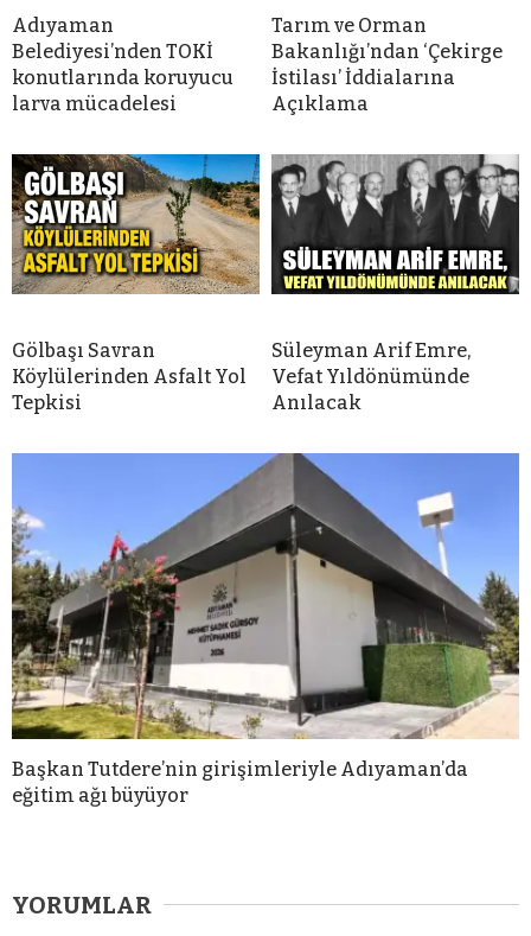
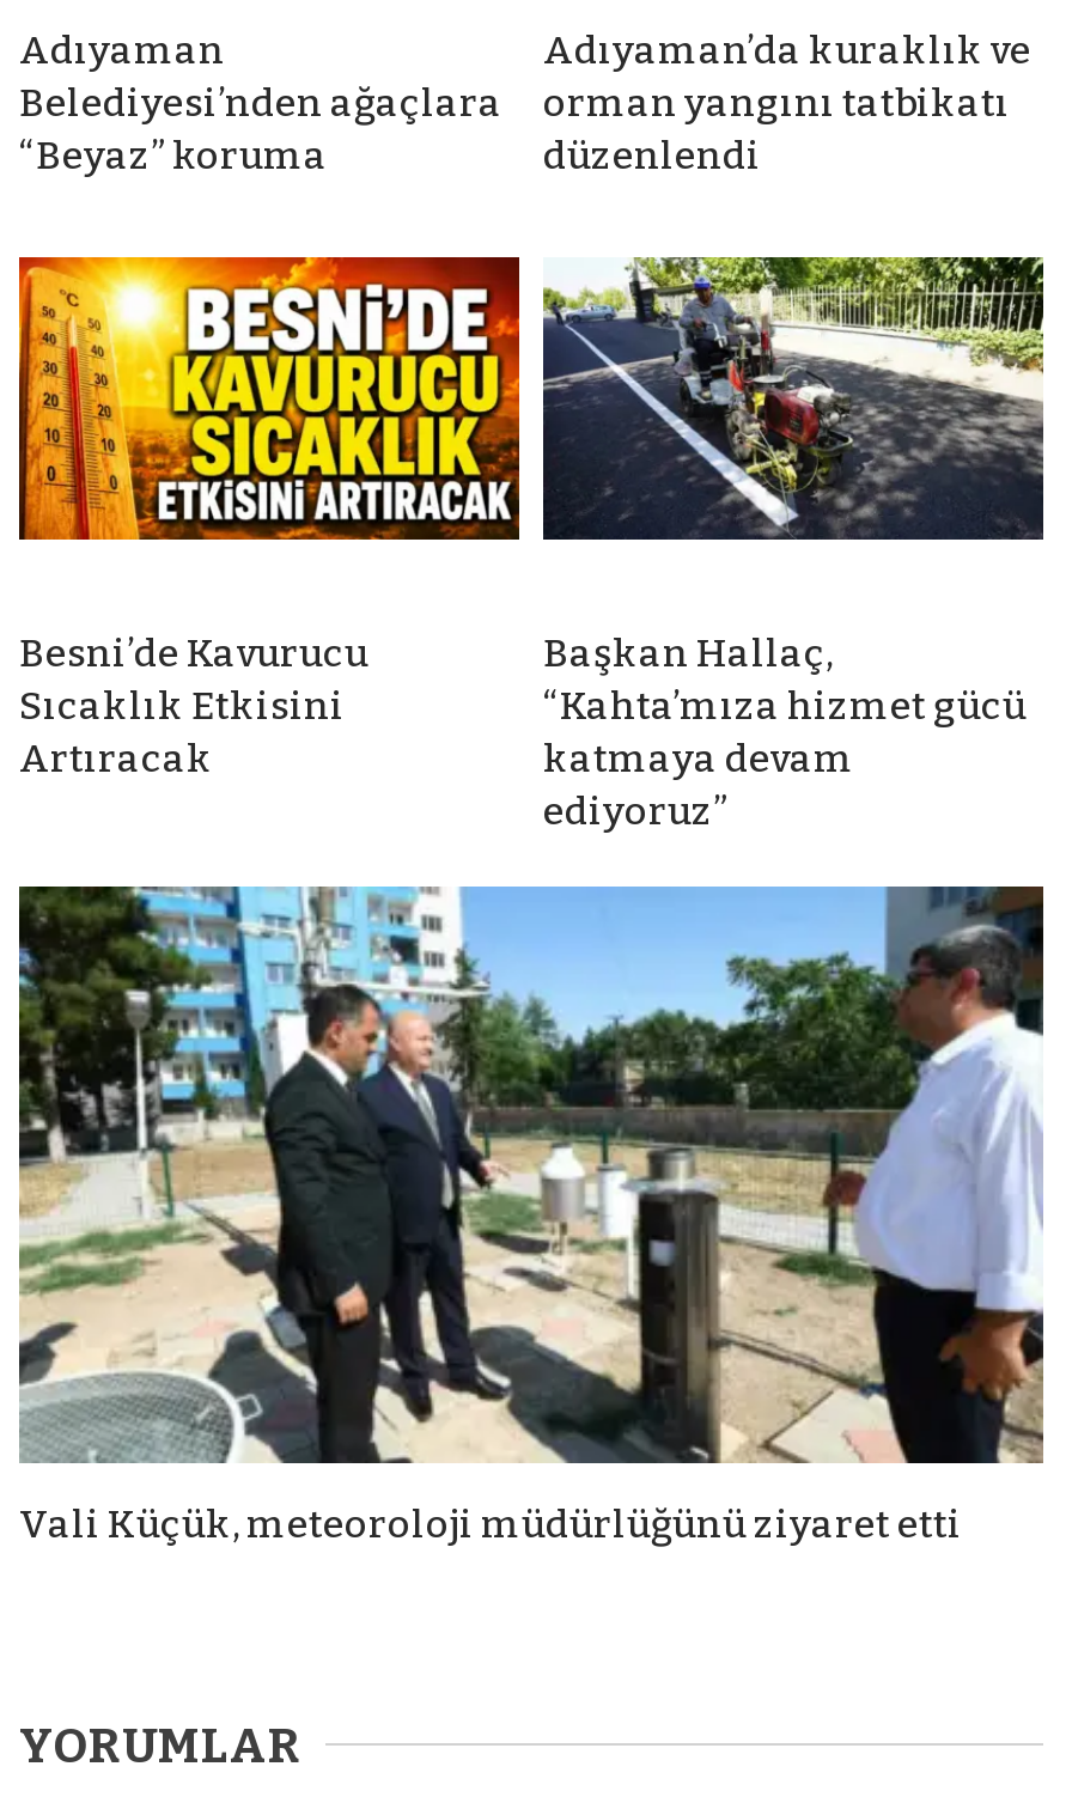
[271,14,503,115] Tarım ve Orman | Bakanlığı’ndan ‘Çekirge | İstilası’ İddialarına | Açıklama -> [543,28,1031,179] Adıyaman’da kuraklık ve | orman yangını tatbikatı | düzenlendi
[12,40,233,115] Belediyesi’nden TOKİ | konutlarında koruyucu | larva mücadelesi -> [19,80,502,179] Belediyesi’nden ağaçlara | “Beyaz” koruma
[11,153,261,414] [image] | Gölbaşı Savran | Köylülerinden Asfalt Yol | Tepkisi -> [17,255,522,781] [image] | Besni’de Kavurucu | Sıcaklık Etkisini | Artıracak
[271,153,520,414] [image] | Süleyman Arif Emre, | Vefat Yıldönümünde | Anılacak -> [541,255,1046,834] [image] | Başkan Hallaç, | “Kahta’mıza hizmet gücü | katmaya devam | ediyoruz”
[11,452,520,806] [image] | Başkan Tutdere’nin girişimleriyle Adıyaman’da | eğitim ağı büyüyor -> [17,884,1046,1546] [image] | Vali Küçük, meteoroloji müdürlüğünü ziyaret etti

